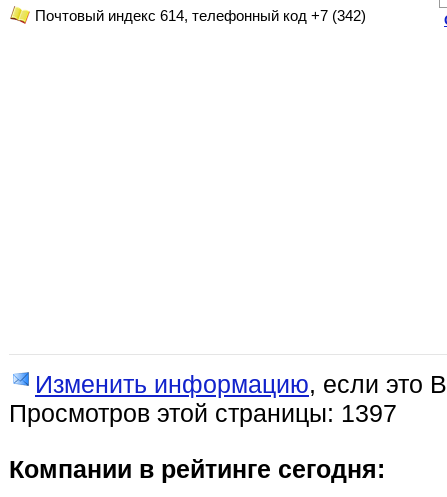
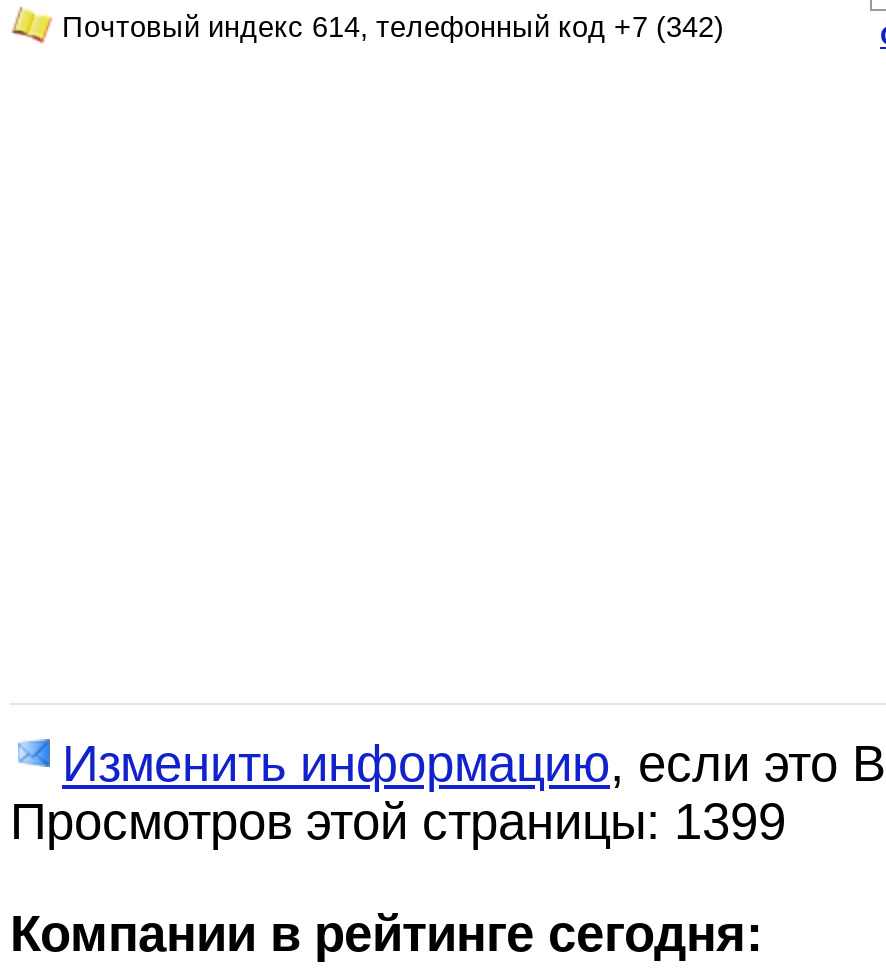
[9,399,397,427] Просмотров этой страницы: 1397 -> [10,793,786,849] Просмотров этой страницы: 1399

